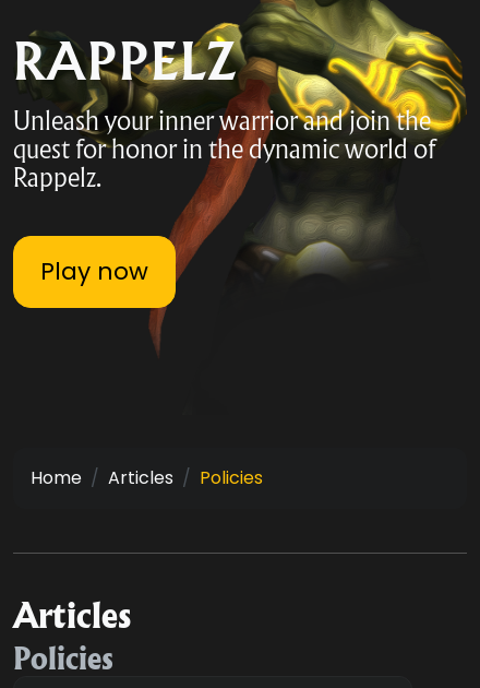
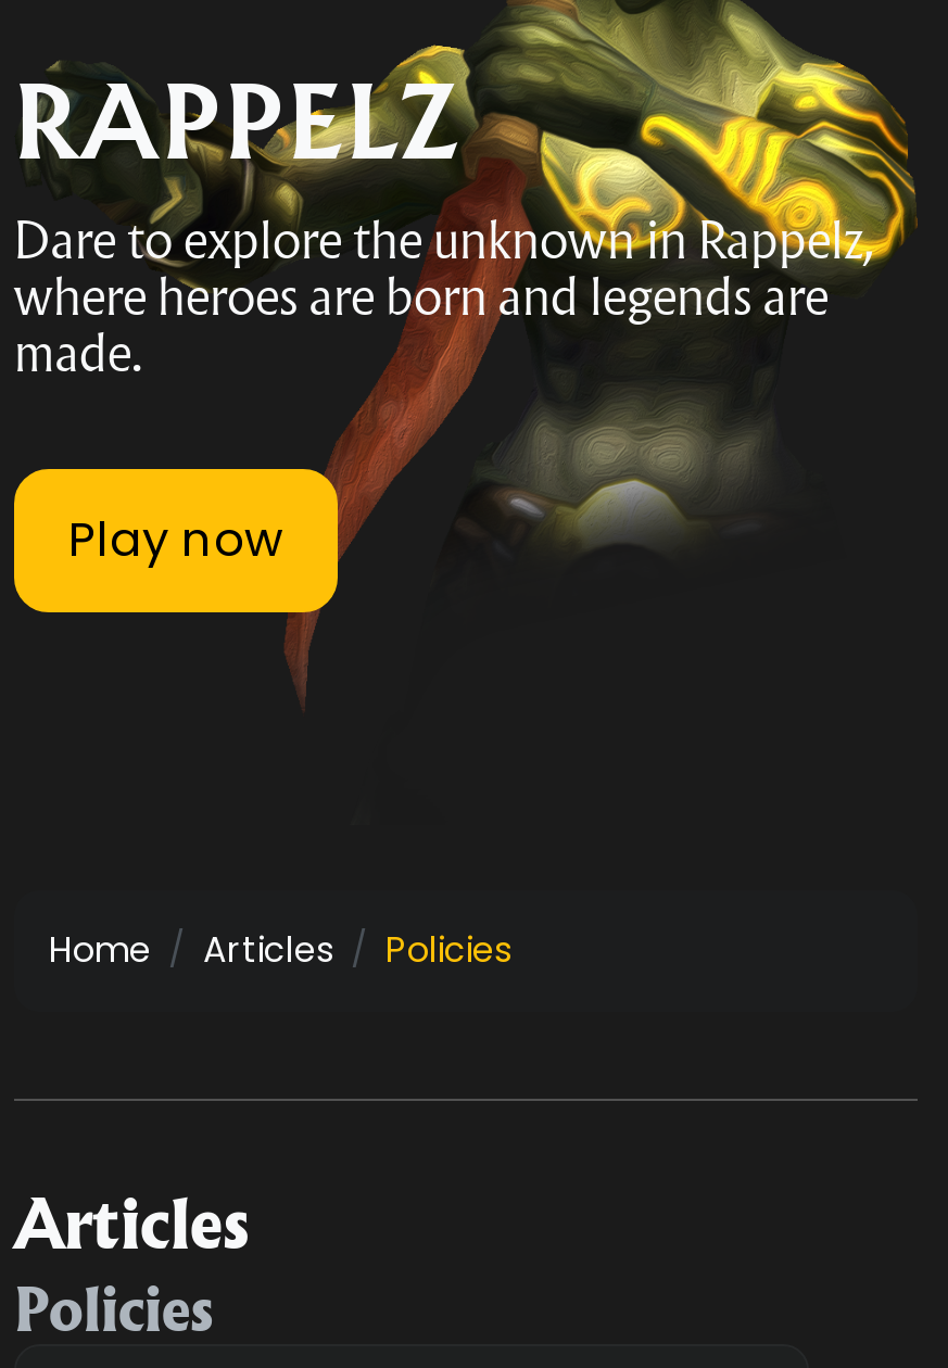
[13,104,435,194] Unleash your inner warrior and join the | quest for honor in the dynamic world of | Rappelz. -> [14,206,874,387] Dare to explore the unknown in Rappelz, | where heroes are born and legends are | made.

